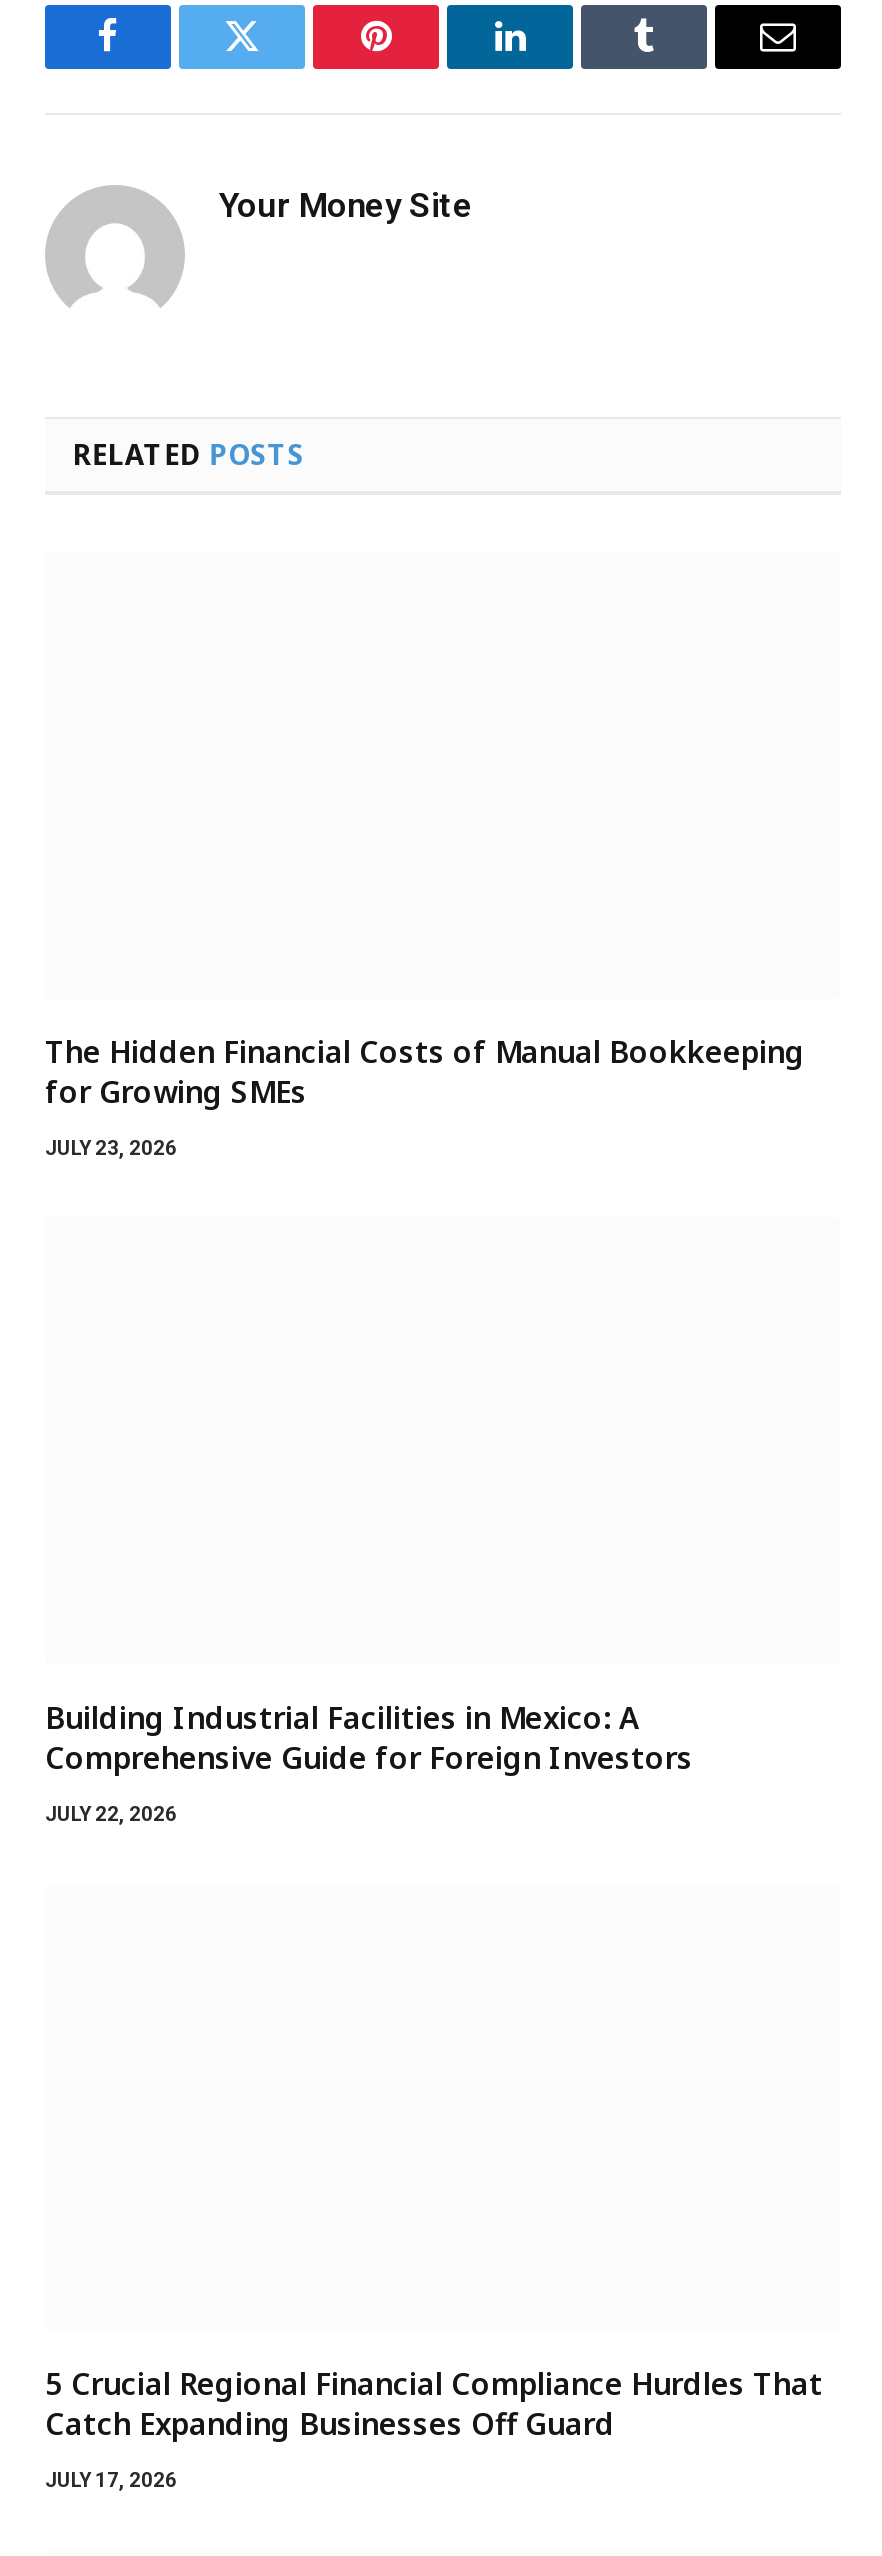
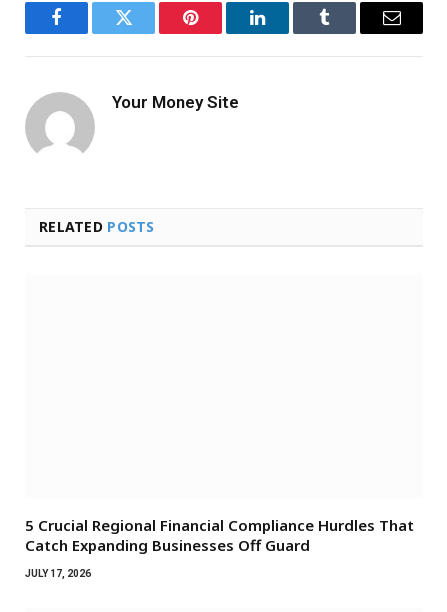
[45,1031,805,1159] The Hidden Financial Costs of Manual Bookkeeping | for Growing SMEs | JULY 23, 2026 -> none
[45,1696,693,1824] Building Industrial Facilities in Mexico: A | Comprehensive Guide for Foreign Investors | JULY 22, 2026 -> none

